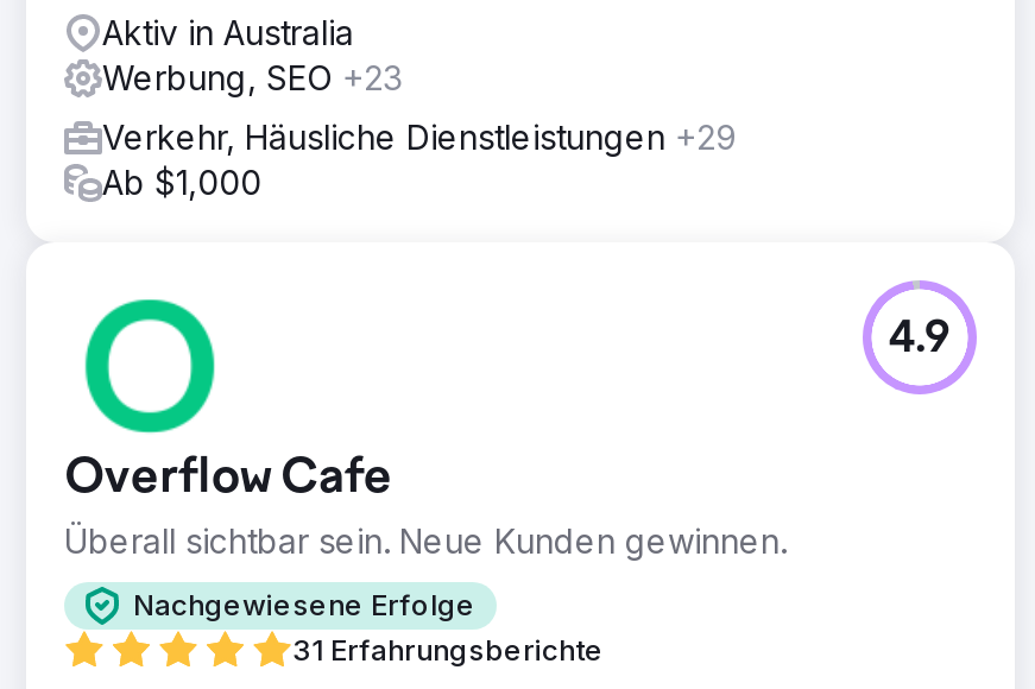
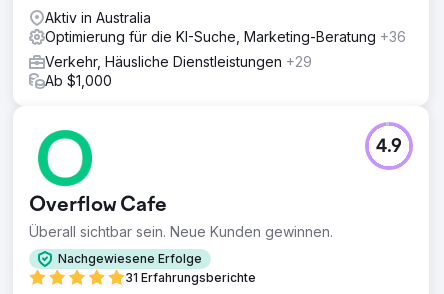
[102,56,402,96] Werbung, SEO +23 -> [45,28,406,45] Optimierung für die KI-Suche, Marketing-Beratung +36

